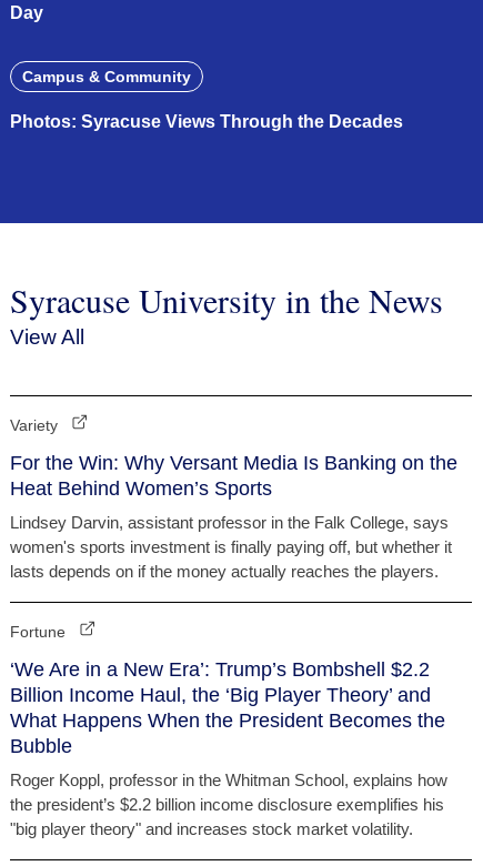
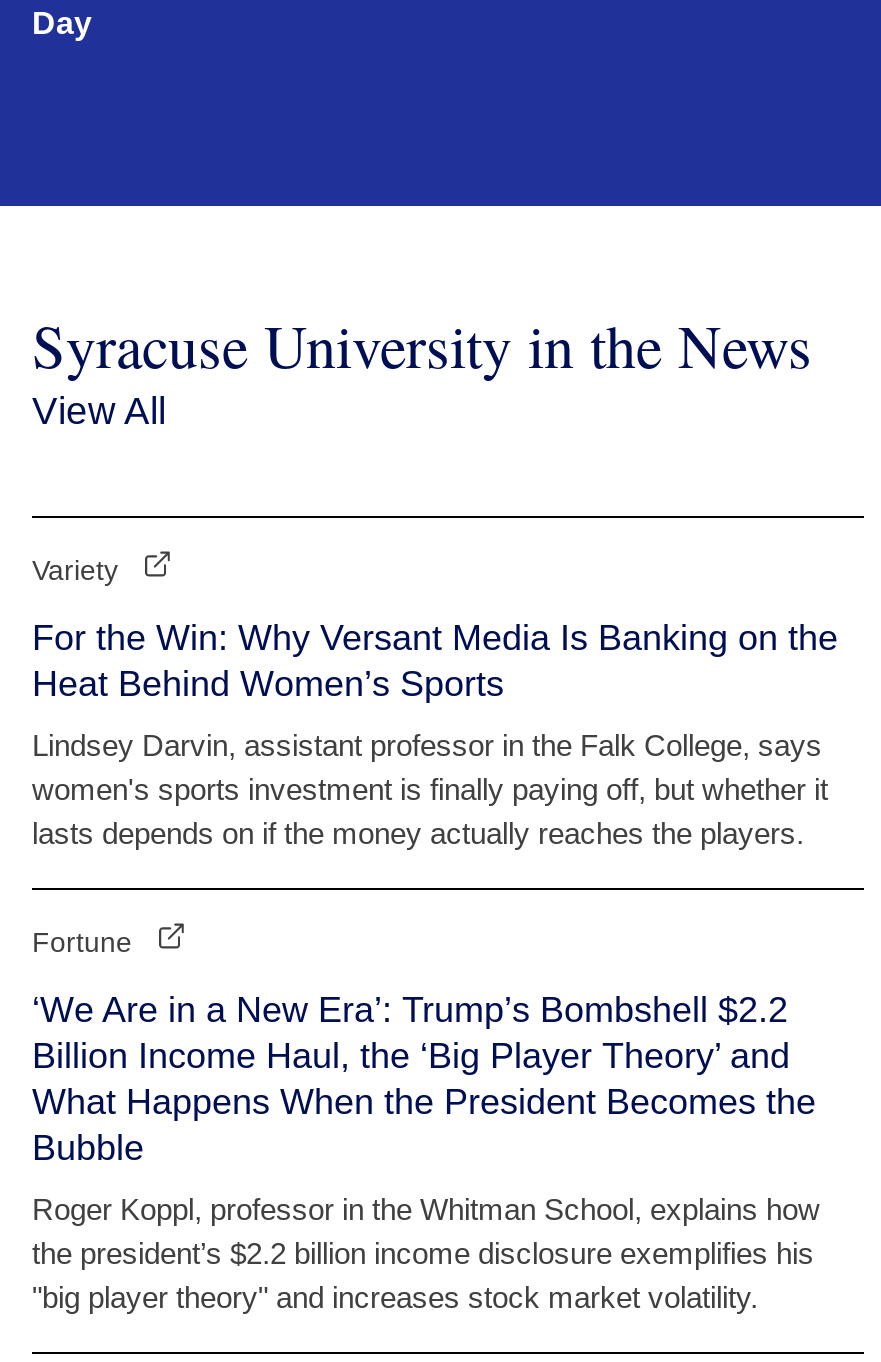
[10,68,403,131] Campus & Community | Photos: Syracuse Views Through the Decades -> none

